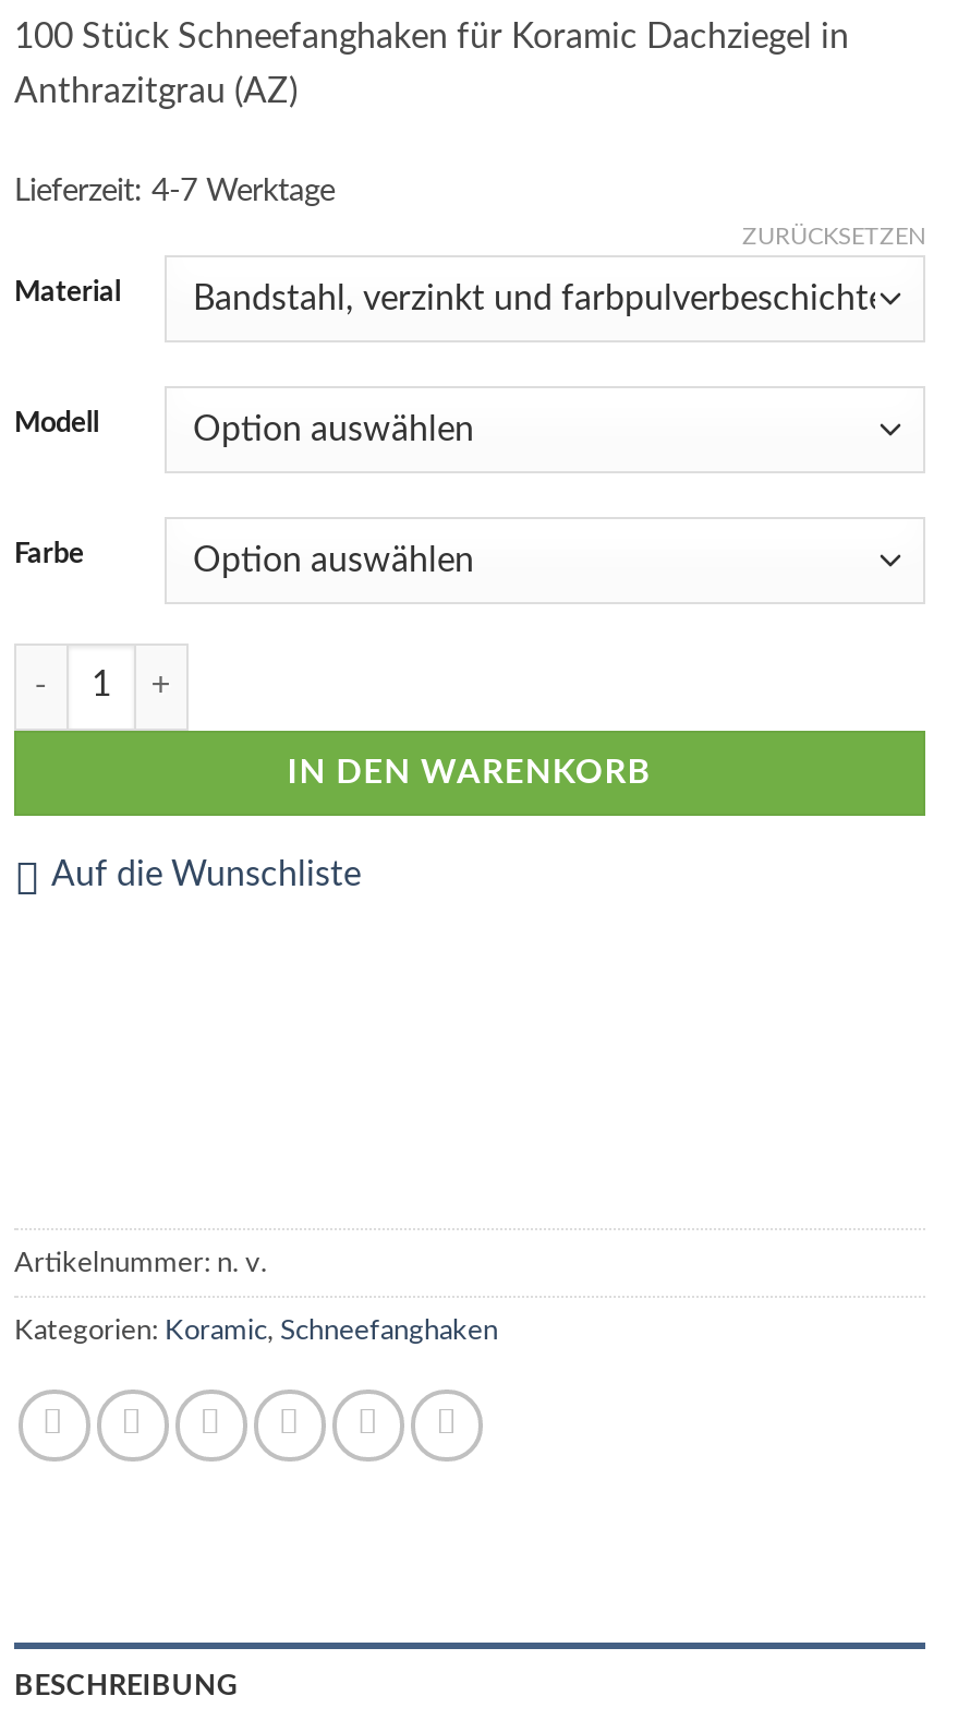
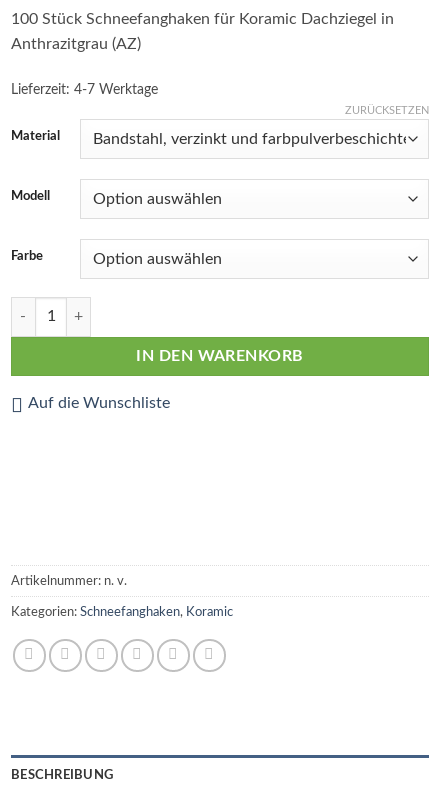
[14,1316,498,1343] Kategorien: Koramic, Schneefanghaken -> [11,605,233,617] Kategorien: Schneefanghaken, Koramic

